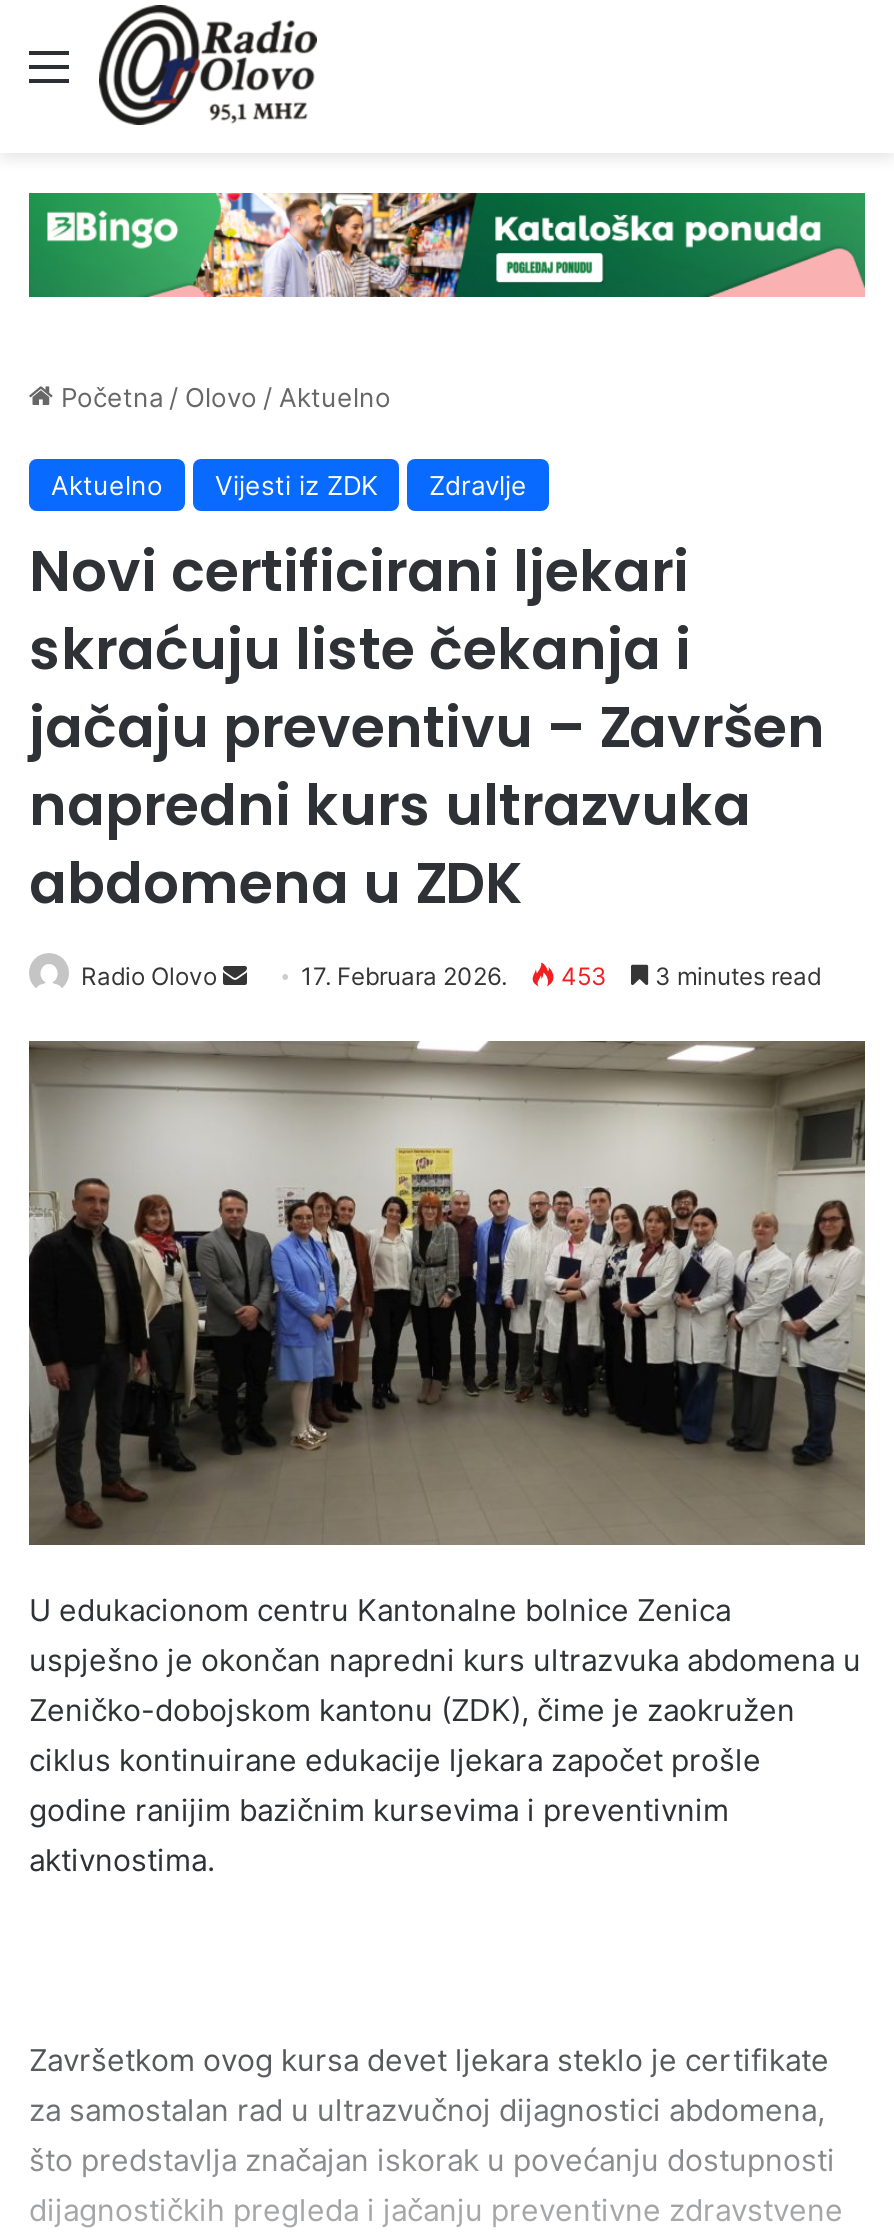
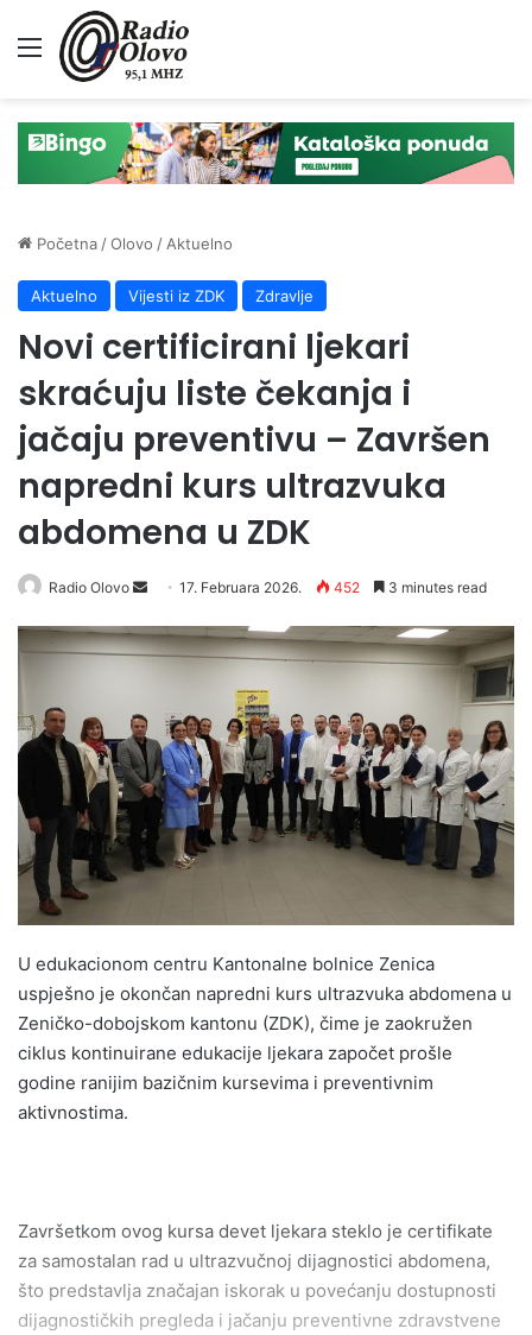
[555,960,607,990] 453 -> [330,578,360,596] 452

